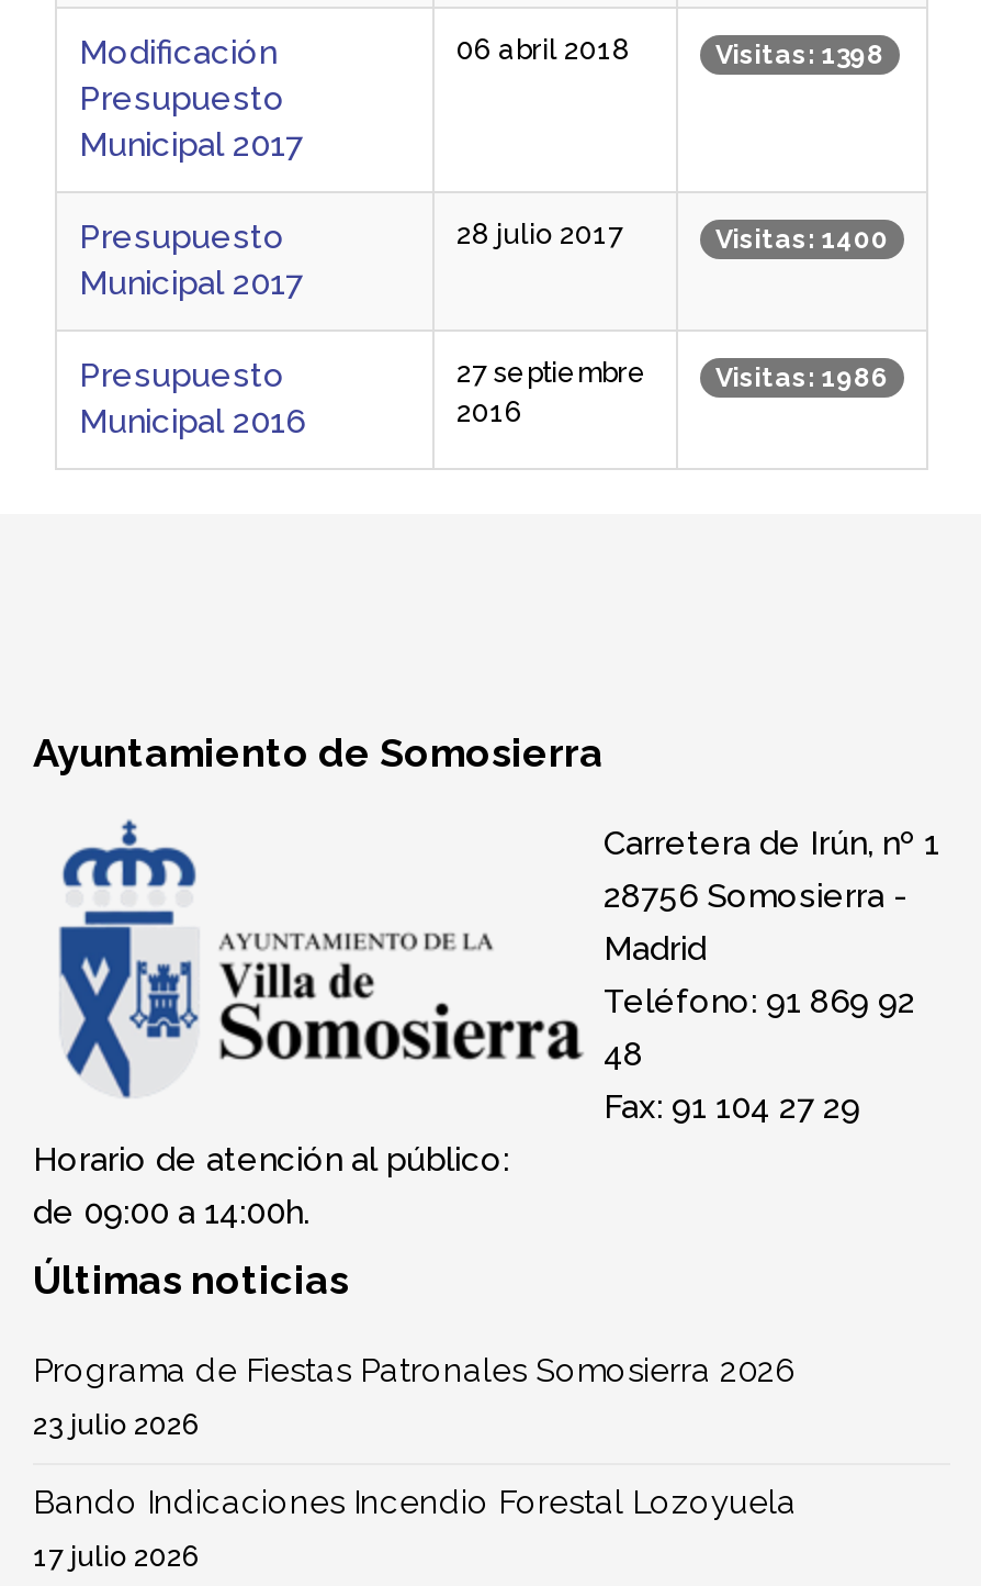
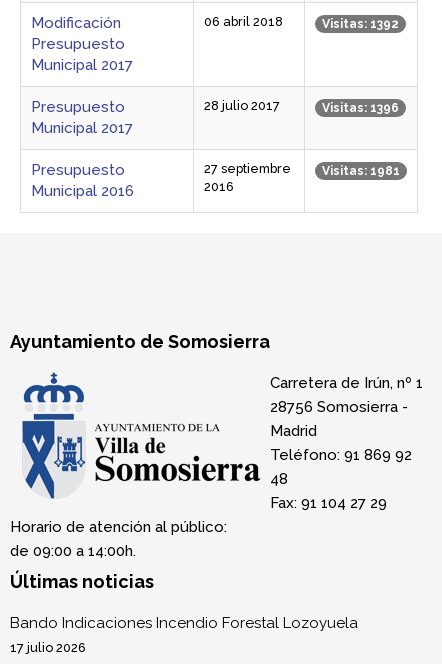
[715,40,884,71] Visitas: 1398 -> [322,17,399,31] Visitas: 1392
[715,225,889,255] Visitas: 1400 -> [322,101,399,115] Visitas: 1396
[715,363,889,394] Visitas: 1986 -> [322,164,400,178] Visitas: 1981
[33,1351,797,1441] Programa de Fiestas Patronales Somosierra 2026 | 23 julio 2026 -> none

